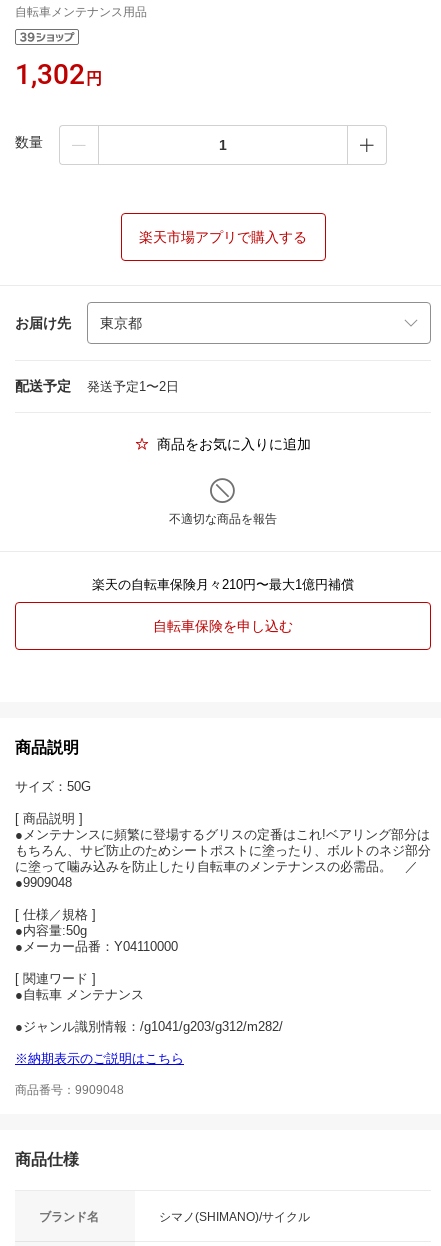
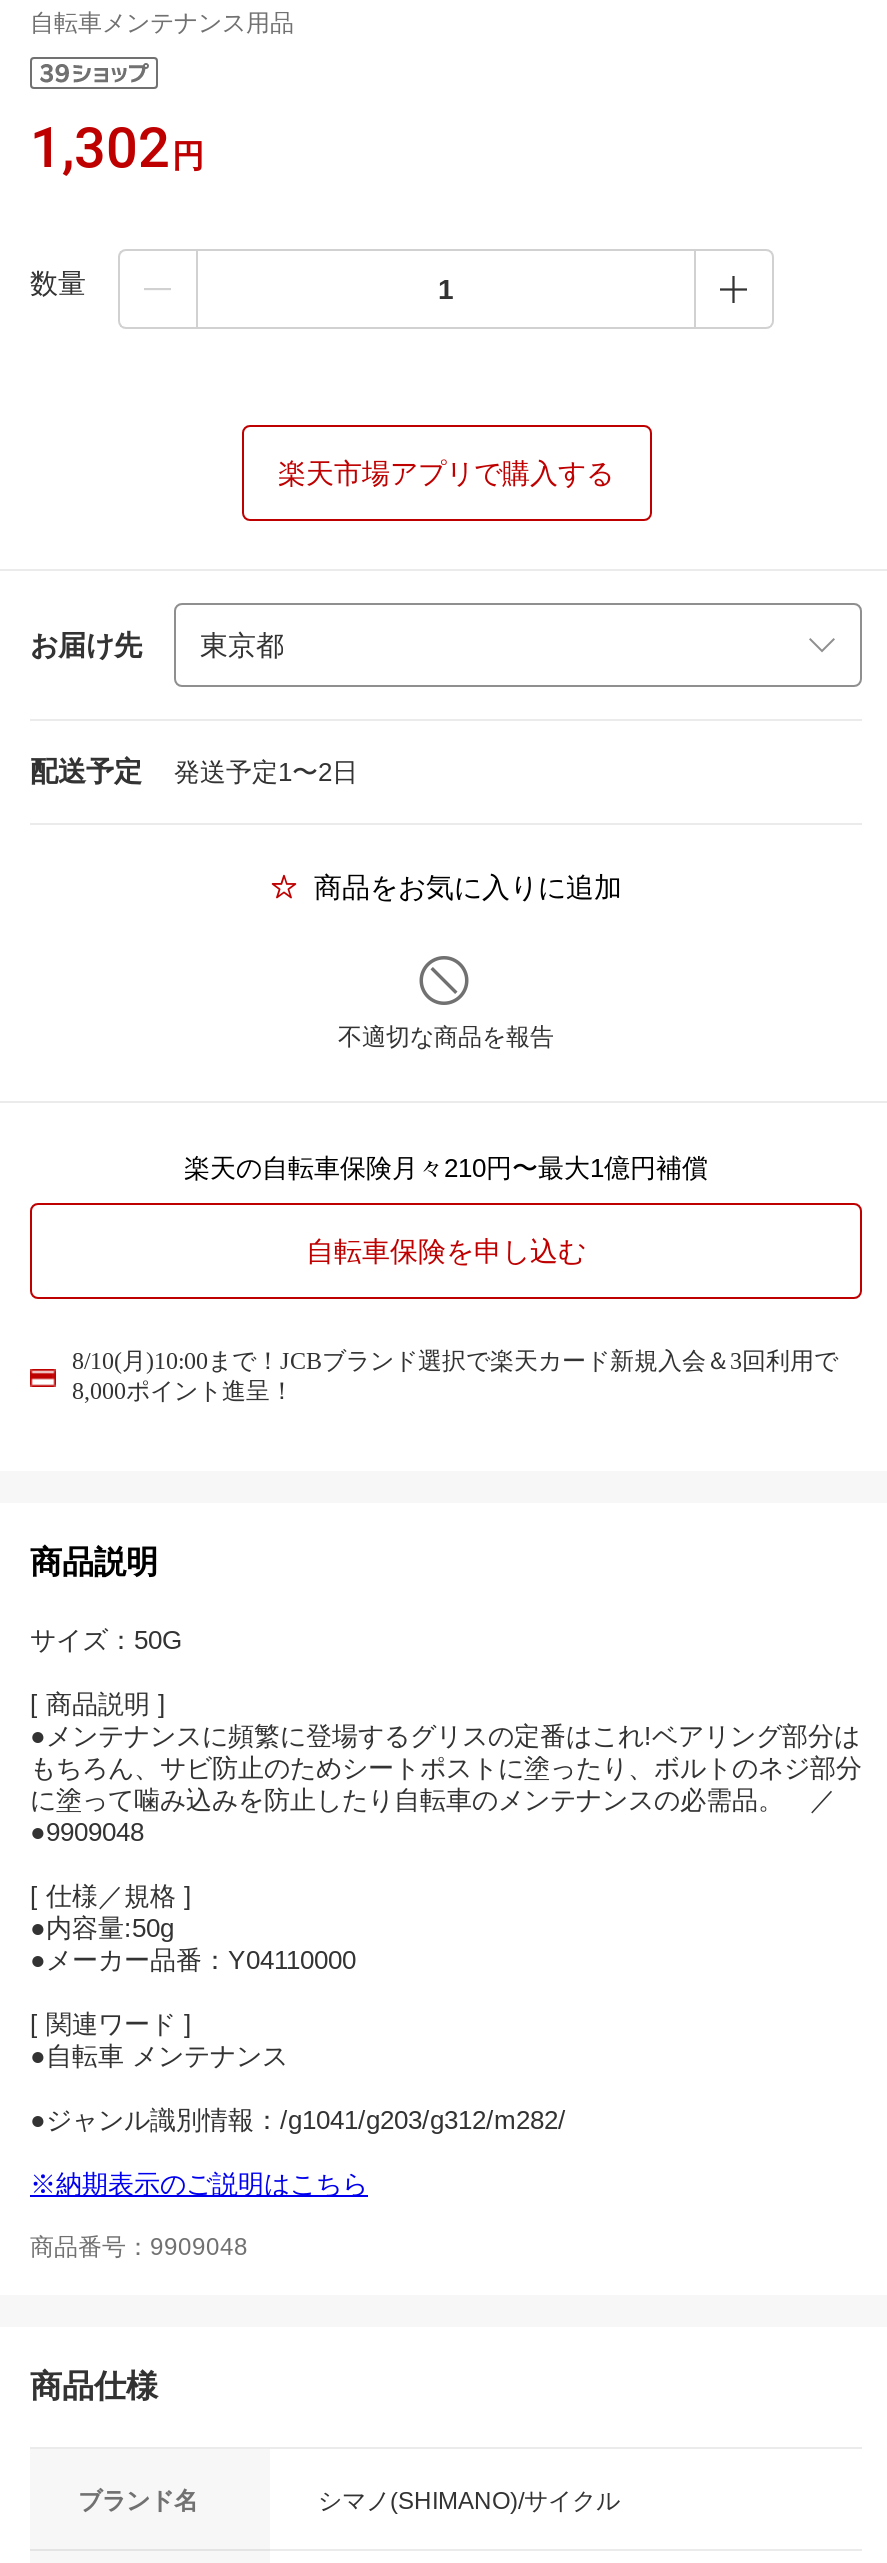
none -> [72,1347,838,1405] 8/10(月)10:00まで！JCBブランド選択で楽天カード新規入会＆3回利用で | 8,000ポイント進呈！

